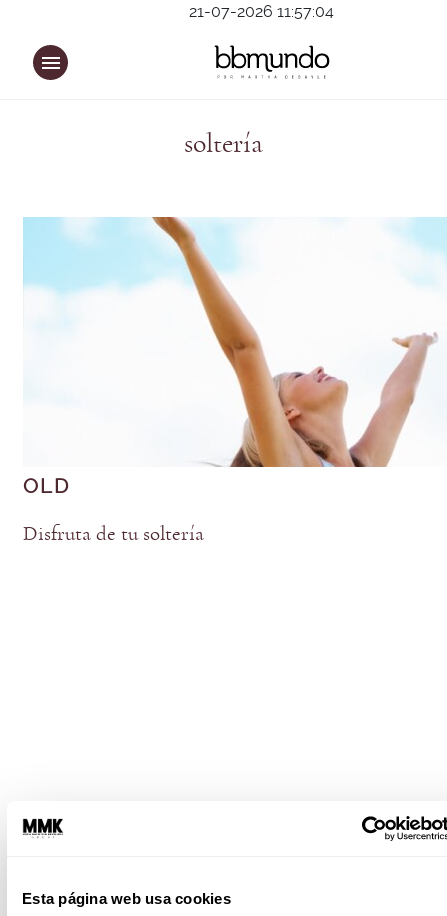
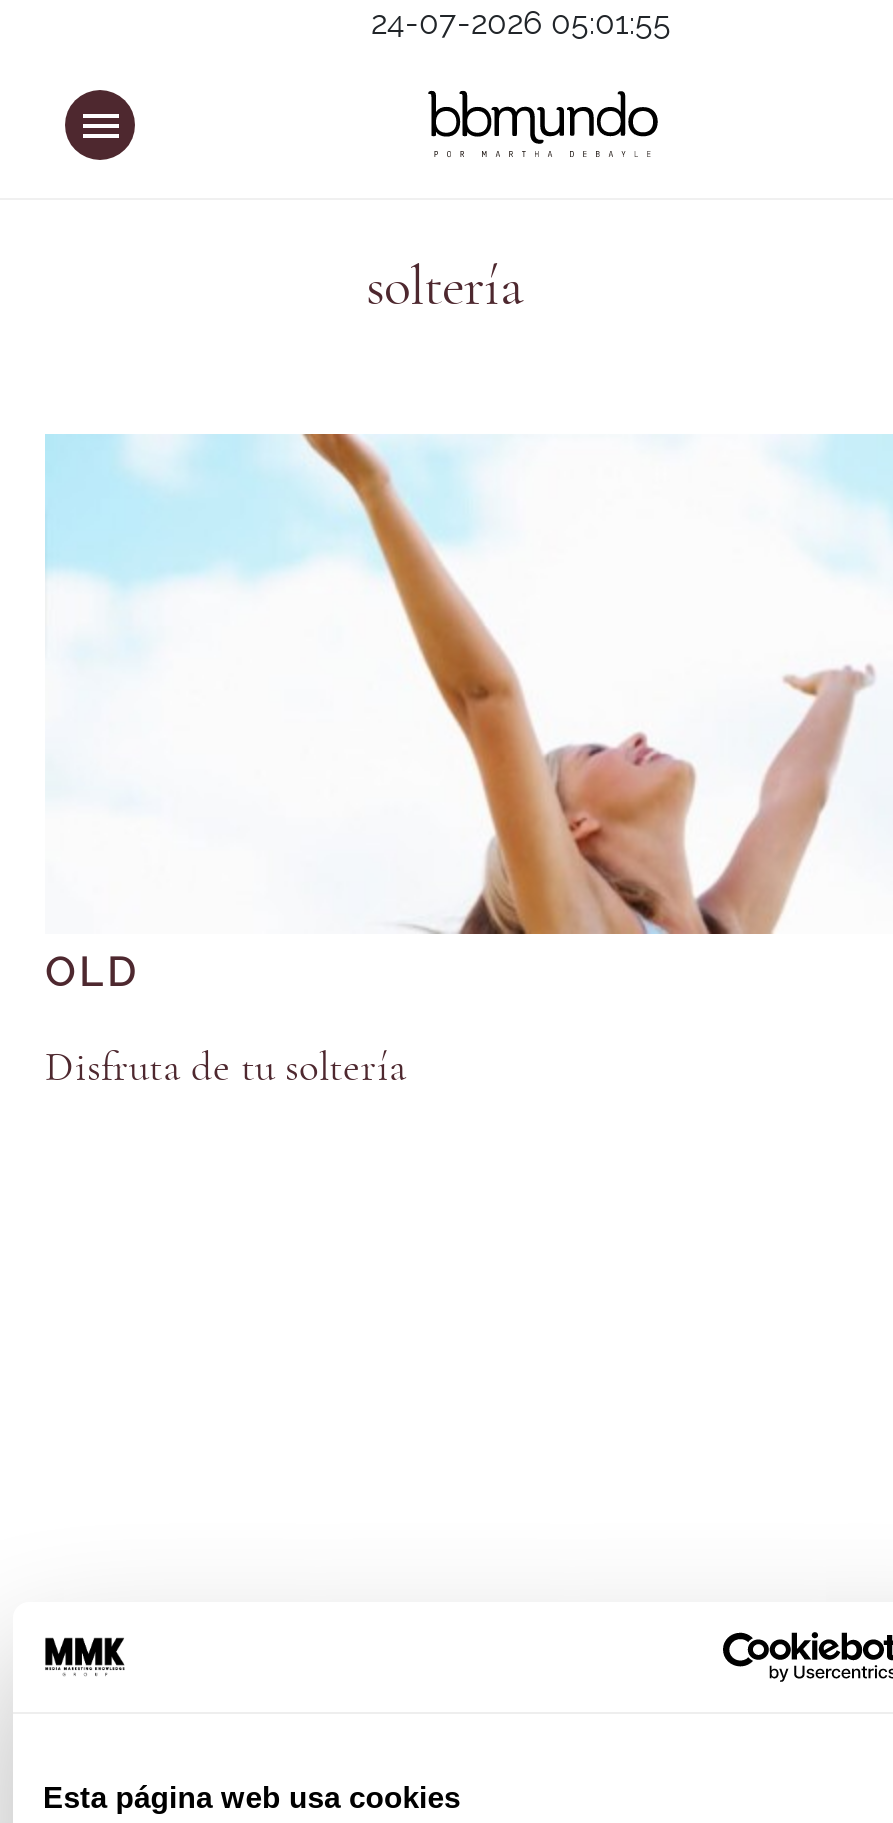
[188,4,333,20] 21-07-2026 11:57:04 -> [371,8,671,40] 24-07-2026 05:01:55

